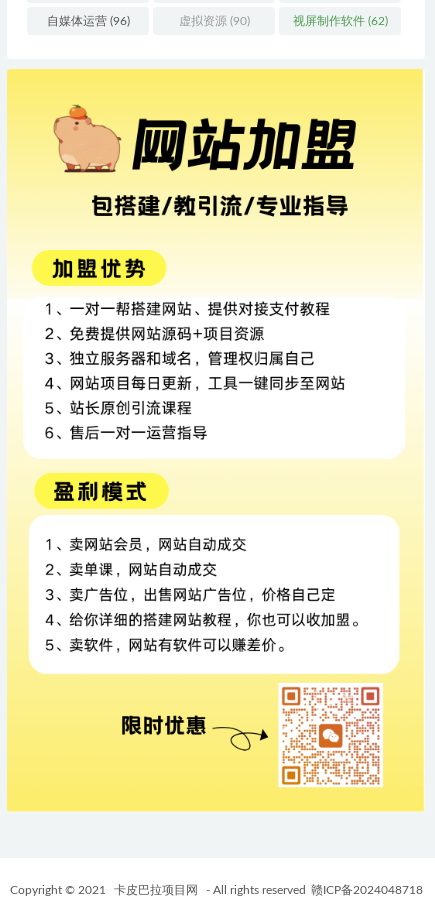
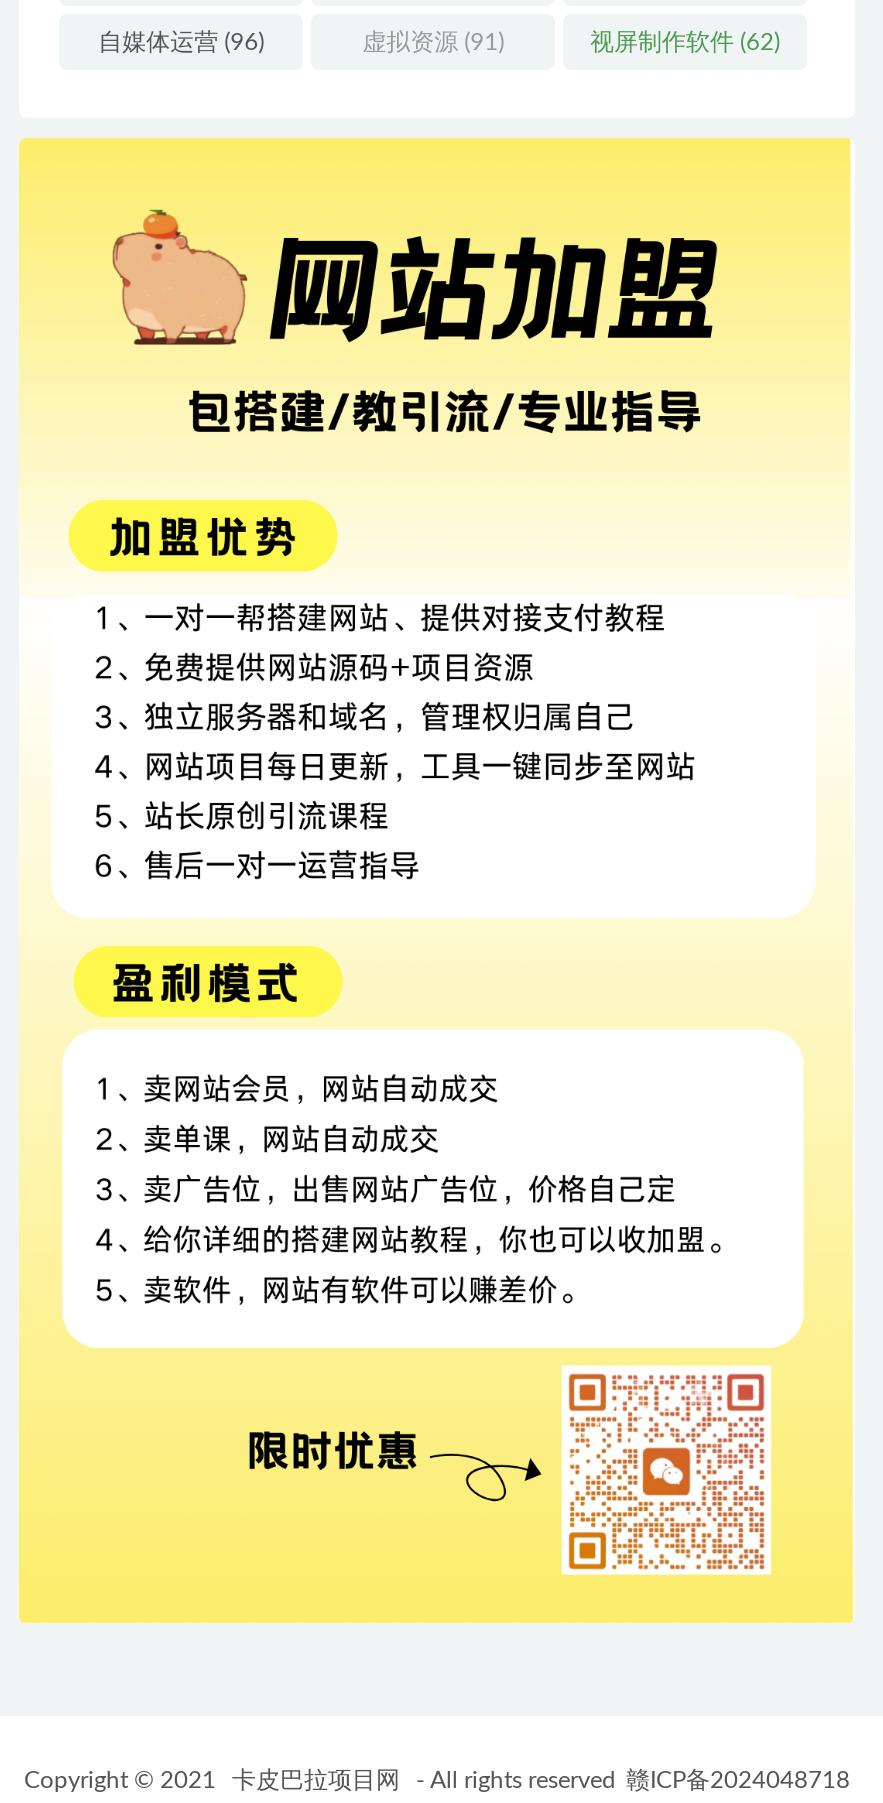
[179,15,250,27] 虚拟资源(90) -> [362,30,504,54] 虚拟资源(91)

